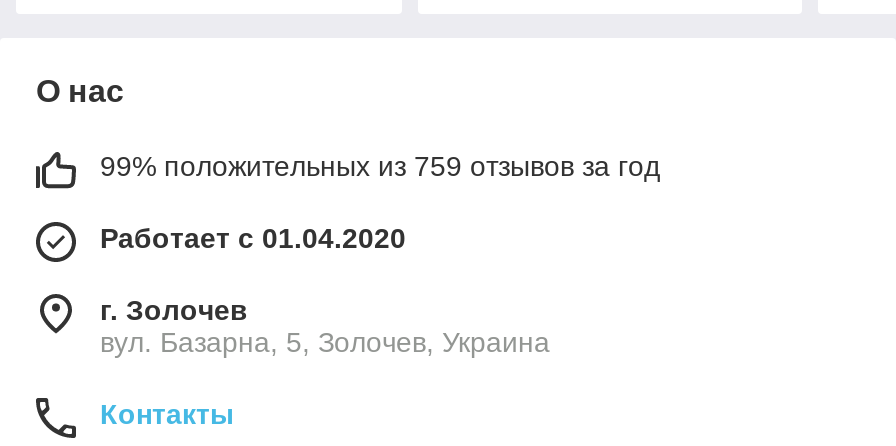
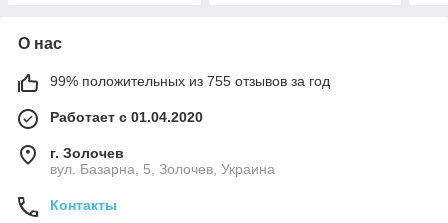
[100,150,660,182] 99% положительных из 759 отзывов за год -> [50,73,330,89] 99% положительных из 755 отзывов за год

